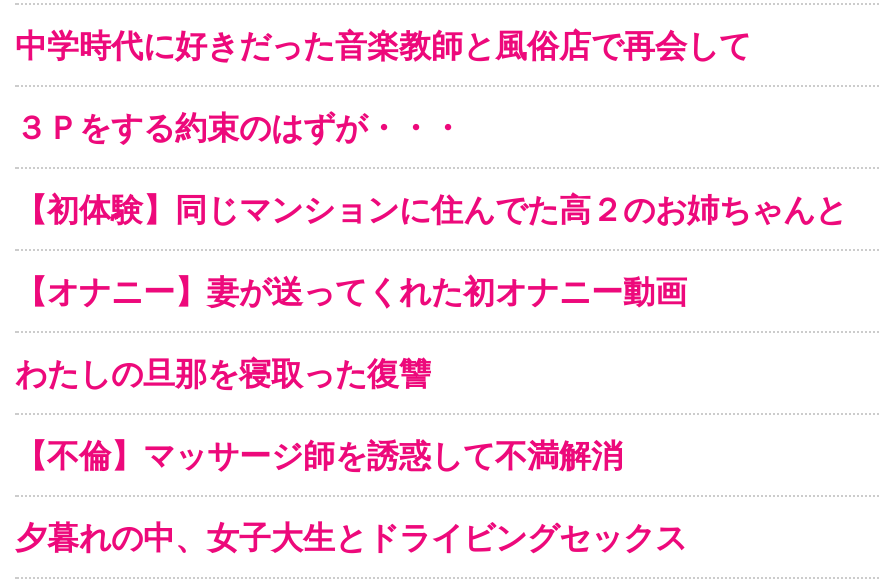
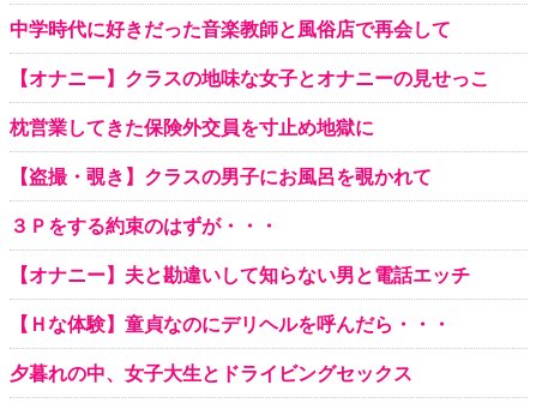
none -> [10,66,489,188] 【オナニー】クラスの地味な女子とオナニーの見せっこ | 枕営業してきた保険外交員を寸止め地獄に | 【盗撮・覗き】クラスの男子にお風呂を覗かれて
moved [15,107,463,147] -> [10,213,278,237]: ３Ｐをする約束のはずが・・・
[15,189,847,475] 【初体験】同じマンションに住んでた高２のお姉ちゃんと | 【オナニー】妻が送ってくれた初オナニー動画 | わたしの旦那を寝取った復讐 | 【不倫】マッサージ師を誘惑して不満解消 -> [10,263,470,336] 【オナニー】夫と勘違いして知らない男と電話エッチ | 【Ｈな体験】童貞なのにデリヘルを呼んだら・・・

